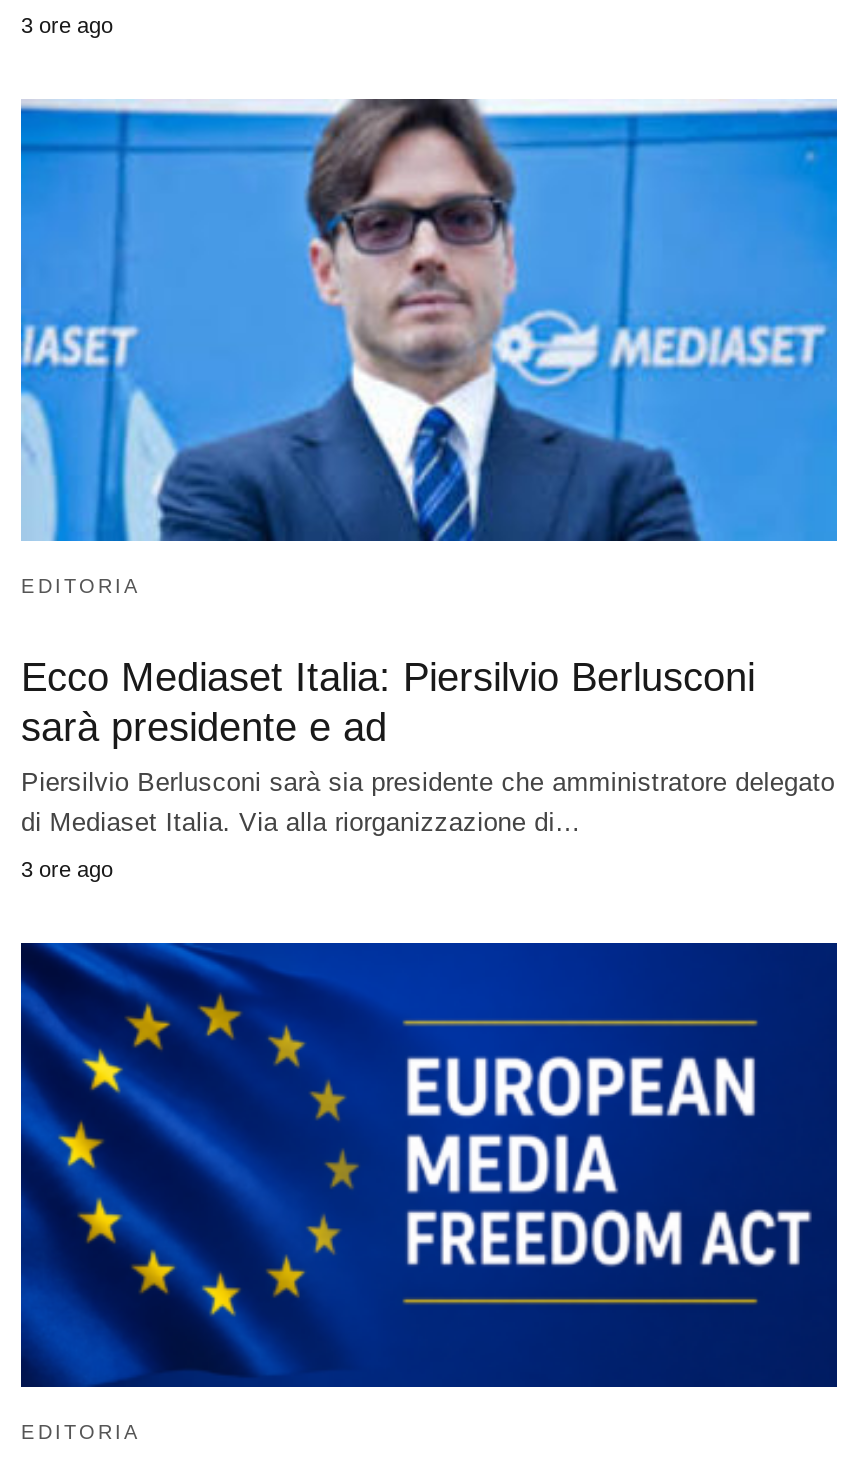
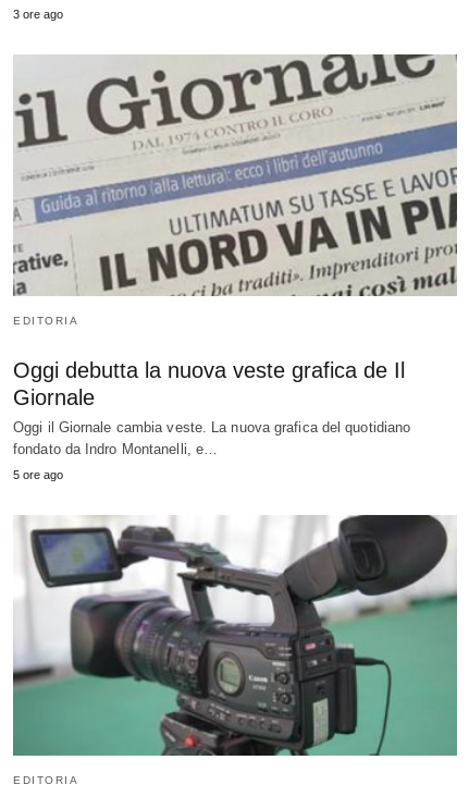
[19,98,839,542] [image] -> [12,53,458,297] [image]
[21,655,835,837] Ecco Mediaset Italia: Piersilvio Berlusconi | sarà presidente e ad | Piersilvio Berlusconi sarà sia presidente che amministratore delegato | di Mediaset Italia. Via alla riorganizzazione di… -> [13,358,410,457] Oggi debutta la nuova veste grafica de Il | Giornale | Oggi il Giornale cambia veste. La nuova grafica del quotidiano | fondato da Indro Montanelli, e…
[21,857,113,881] 3 ore ago -> [13,468,63,481] 5 ore ago
[19,940,839,1390] [image] -> [12,514,458,757] [image]

